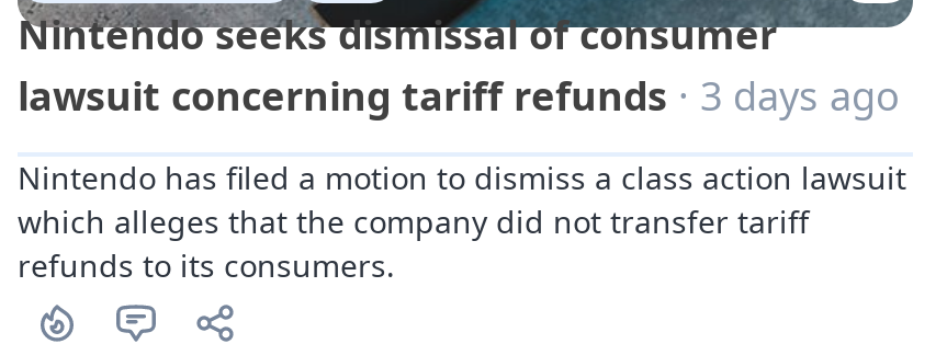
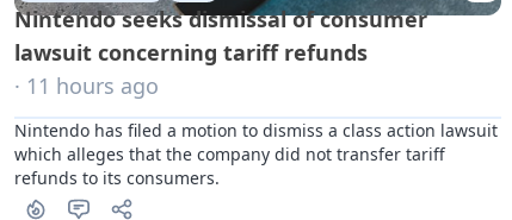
[18,70,900,122] lawsuit concerning tariff refunds · 3 days ago -> [14,38,368,100] lawsuit concerning tariff refunds | · 11 hours ago

